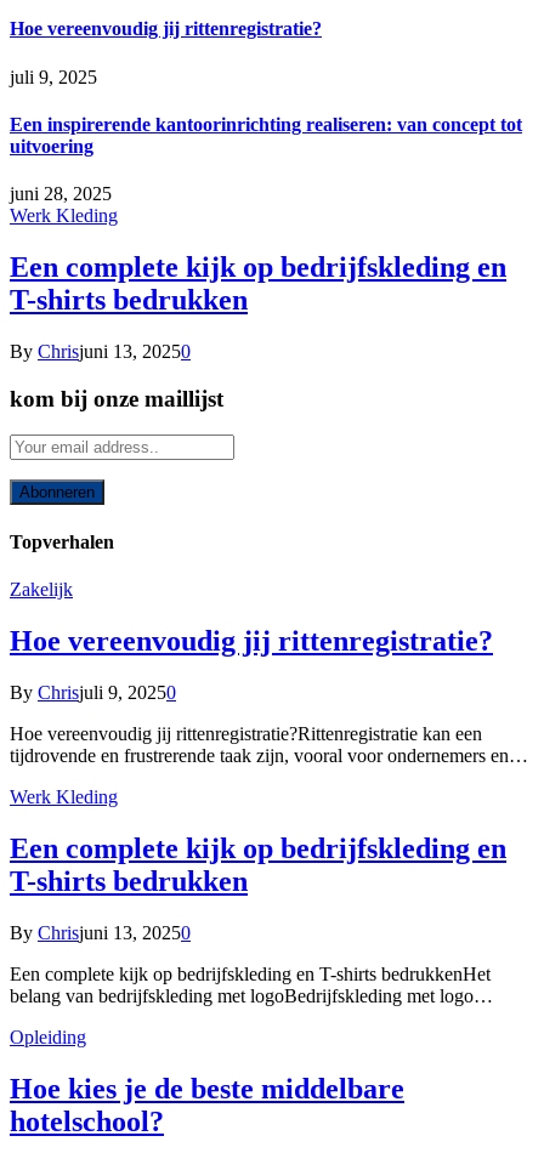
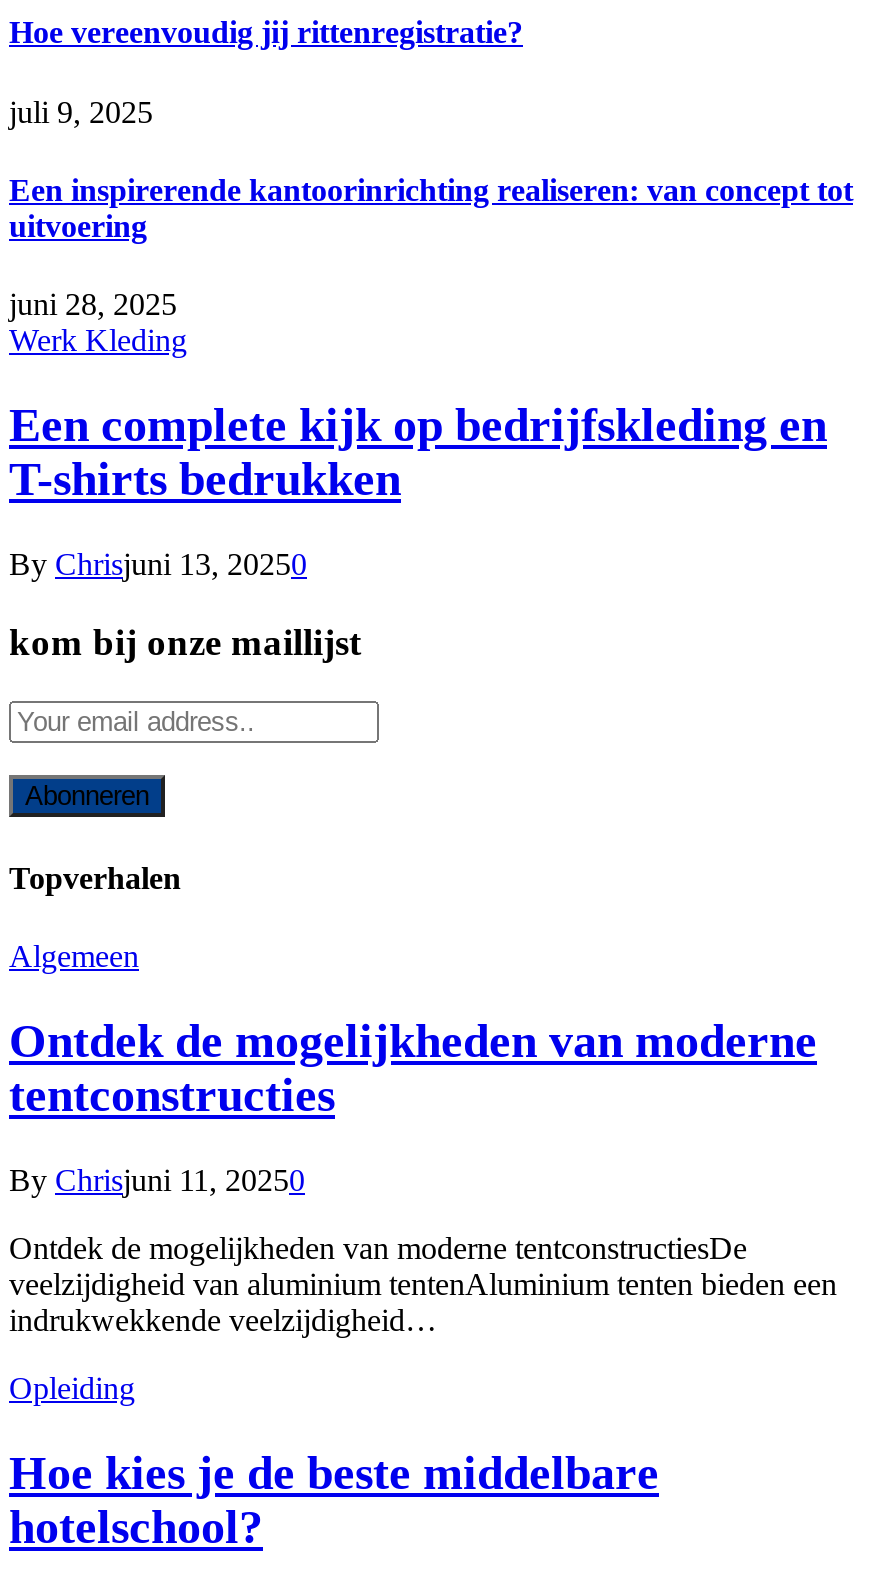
[10,579,528,1006] Zakelijk | Hoe vereenvoudig jij rittenregistratie? | By Chrisjuli 9, 20250 | Hoe vereenvoudig jij rittenregistratie?Rittenregistratie kan een | tijdrovende en frustrerende taak zijn, vooral voor ondernemers en… | Werk Kleding | Een complete kijk op bedrijfskleding en | T-shirts bedrukken | By Chrisjuni 13, 20250 | Een complete kijk op bedrijfskleding en T-shirts bedrukkenHet | belang van bedrijfskleding met logoBedrijfskleding met logo… -> [9,939,837,1337] Algemeen | Ontdek de mogelijkheden van moderne | tentconstructies | By Chrisjuni 11, 20250 | Ontdek de mogelijkheden van moderne tentconstructiesDe | veelzijdigheid van aluminium tentenAluminium tenten bieden een | indrukwekkende veelzijdigheid…

